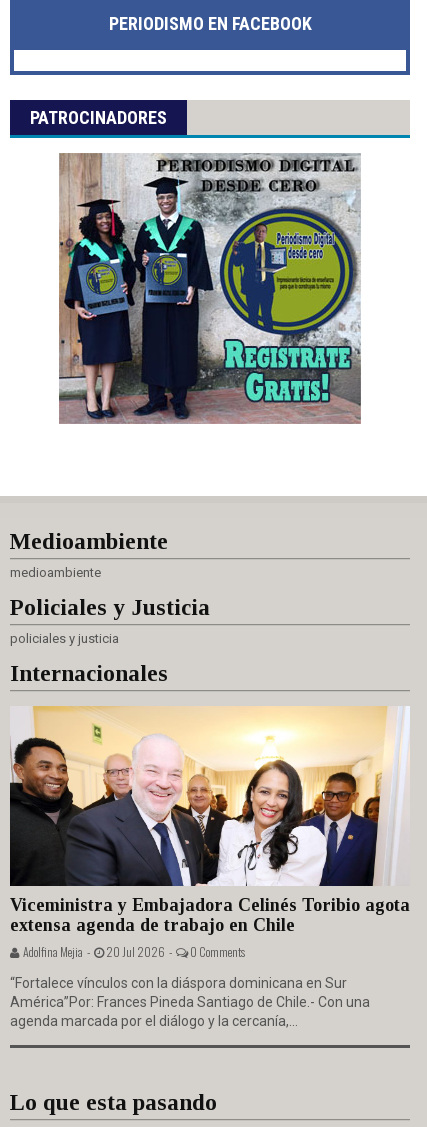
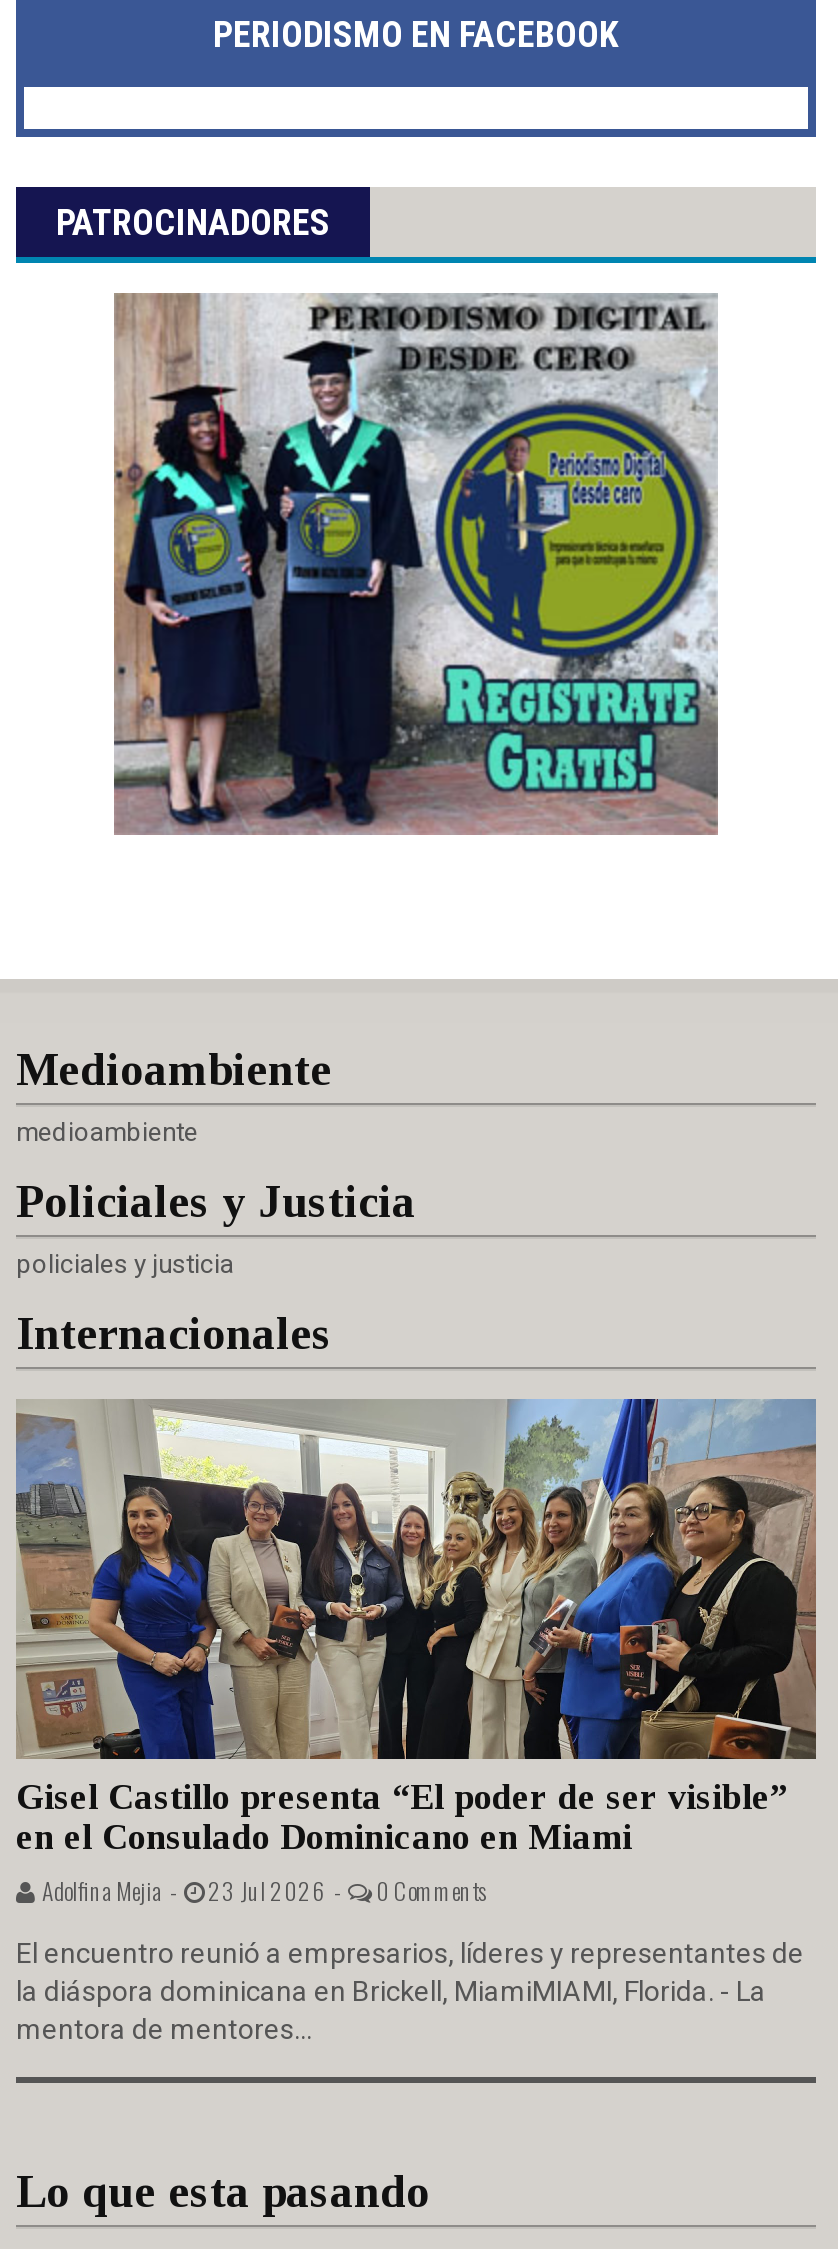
[9,706,410,960] [image] | Viceministra y Embajadora Celinés Toribio agota | extensa agenda de trabajo en Chile | Adolfina Mejia - 20 Jul 2026 - -> [14,1397,818,1906] [image] | Gisel Castillo presenta “El poder de ser visible” | en el Consulado Dominicano en Miami | Adolfina Mejia - 23 Jul 2026 -
[10,975,370,1029] “Fortalece vínculos con la diáspora dominicana en Sur | América”Por: Frances Pineda Santiago de Chile.- Con una | agenda marcada por el diálogo y la cercanía,... -> [16,1936,804,2044] El encuentro reunió a empresarios, líderes y representantes de | la diáspora dominicana en Brickell, MiamiMIAMI, Florida. - La | mentora de mentores...

